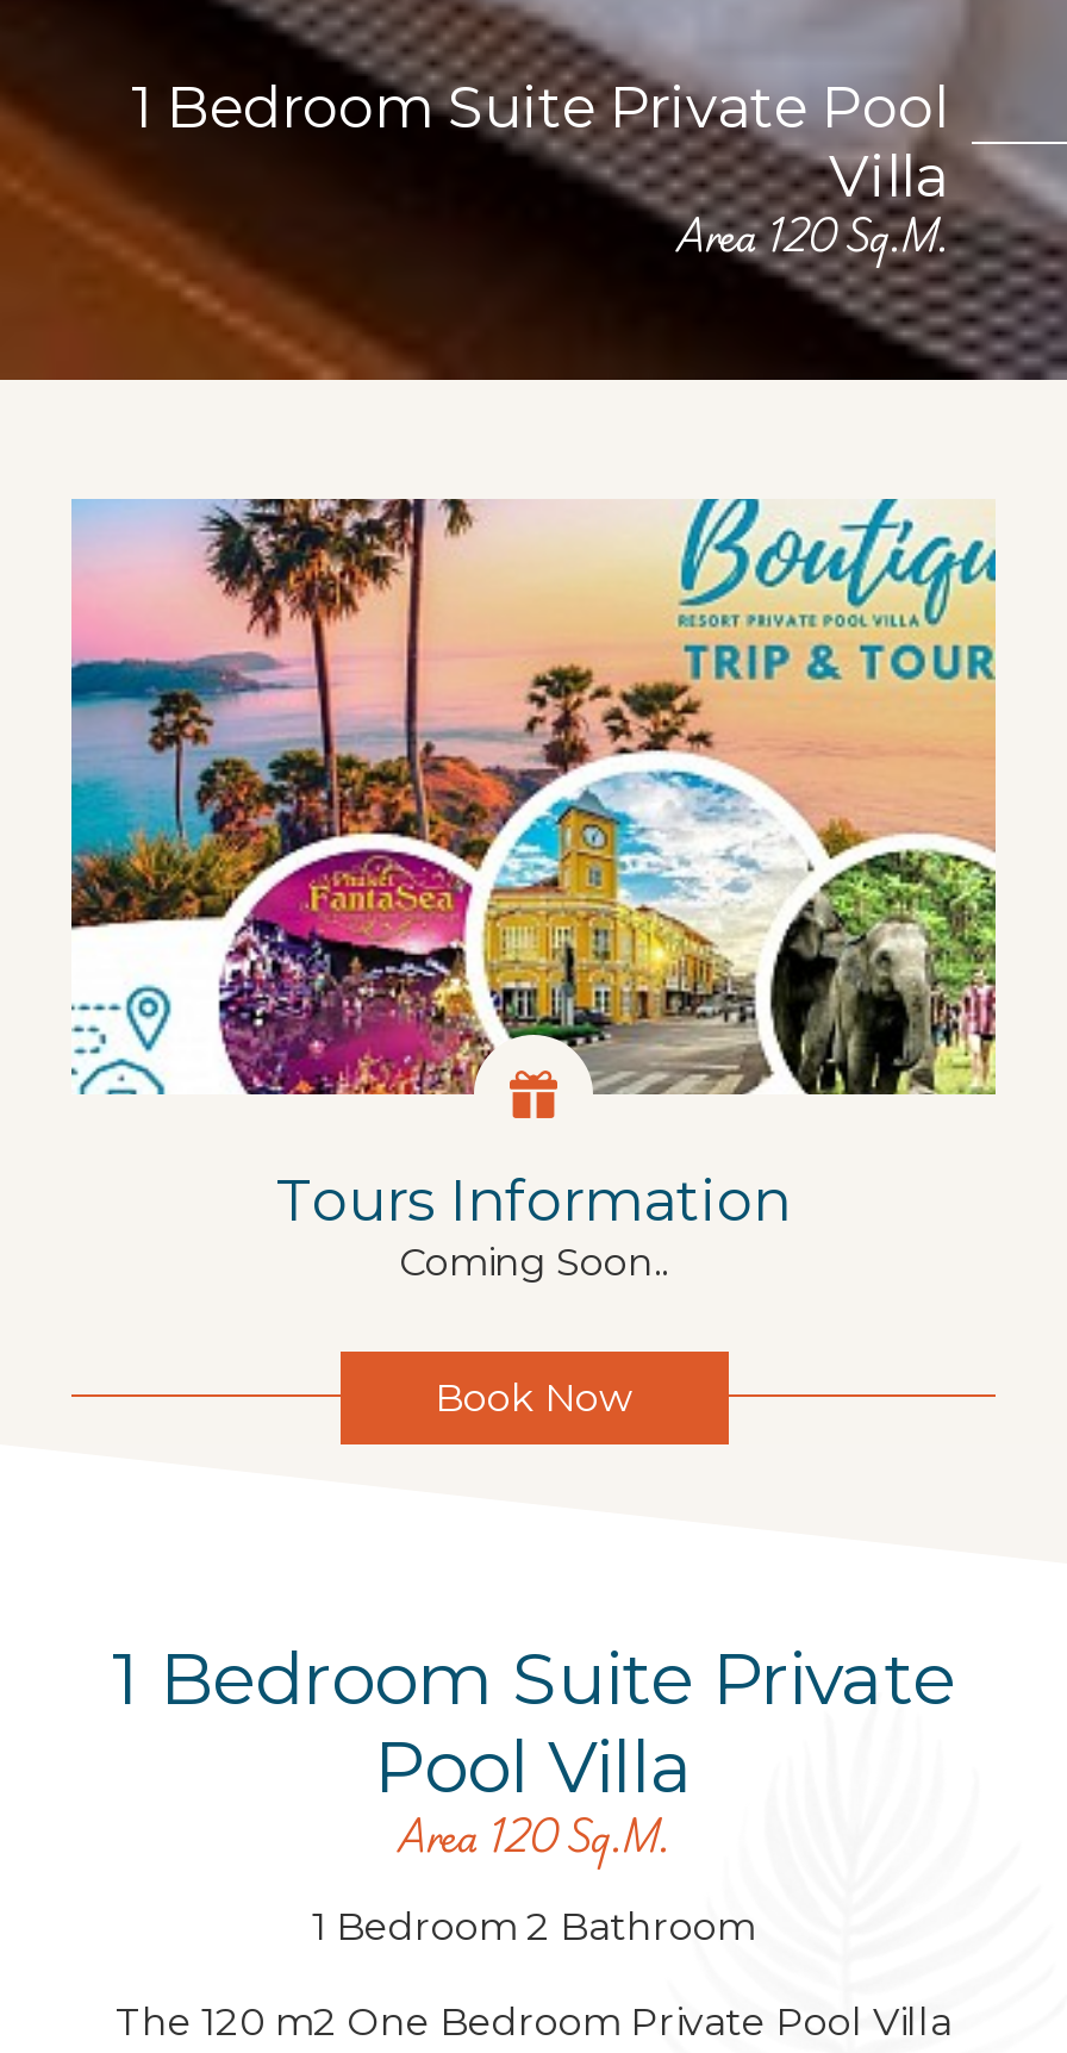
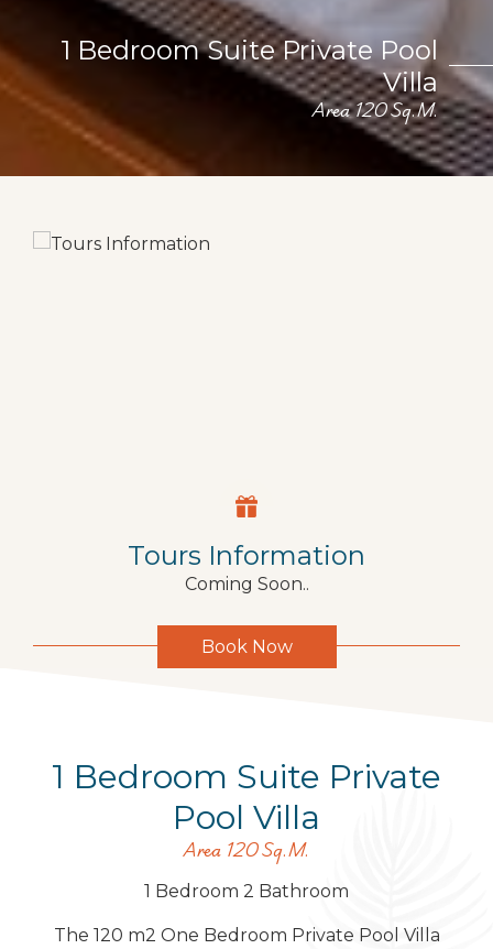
[69,495,998,1098] [image] -> none

